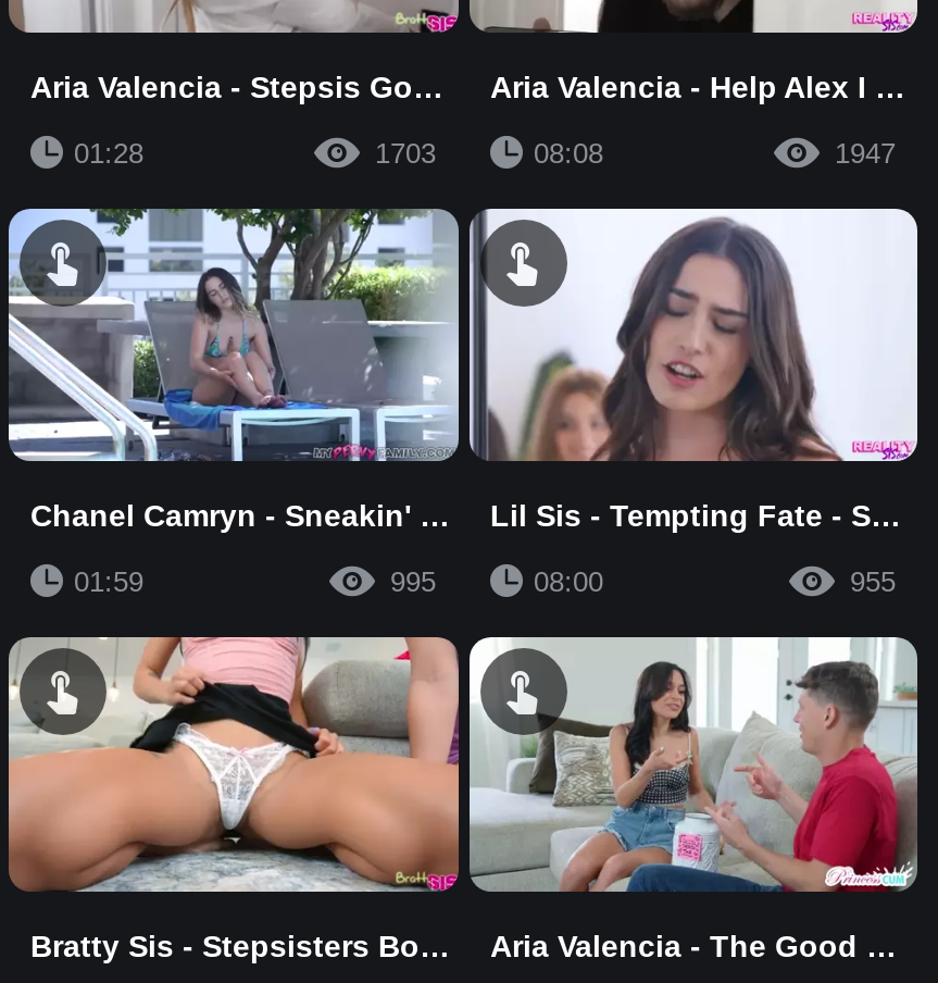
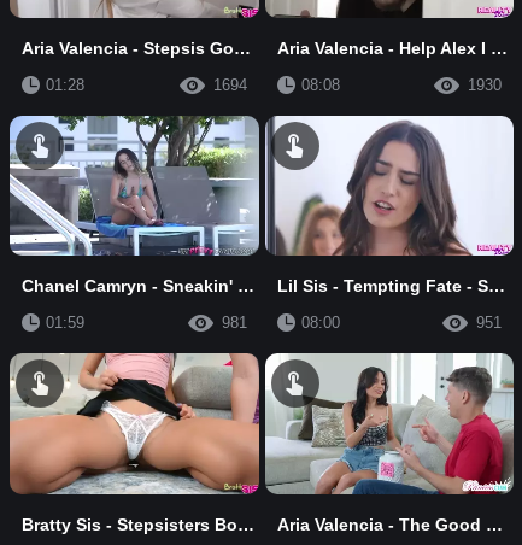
[375,137,436,170] 1703 -> [213,76,247,94] 1694
[835,137,896,170] 1947 -> [468,76,502,94] 1930
[390,566,436,599] 995 -> [221,314,247,332] 981
[850,566,896,599] 955 -> [476,314,502,332] 951

